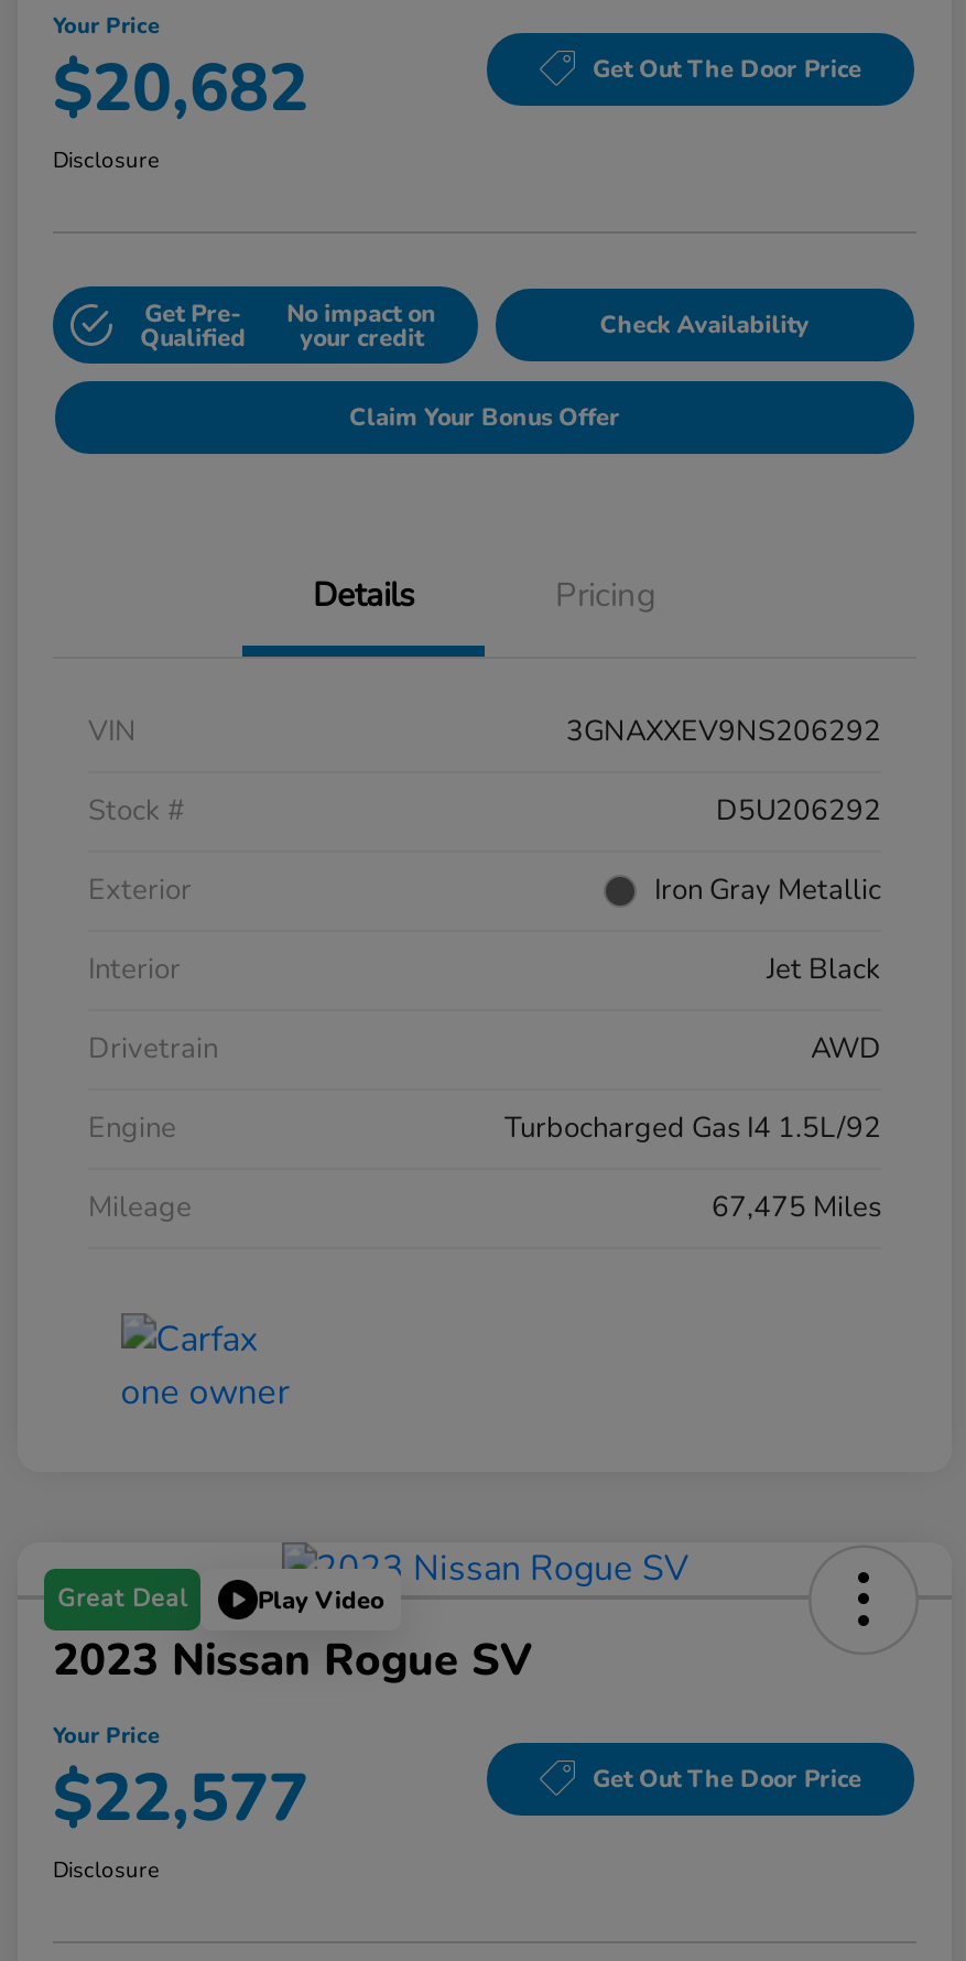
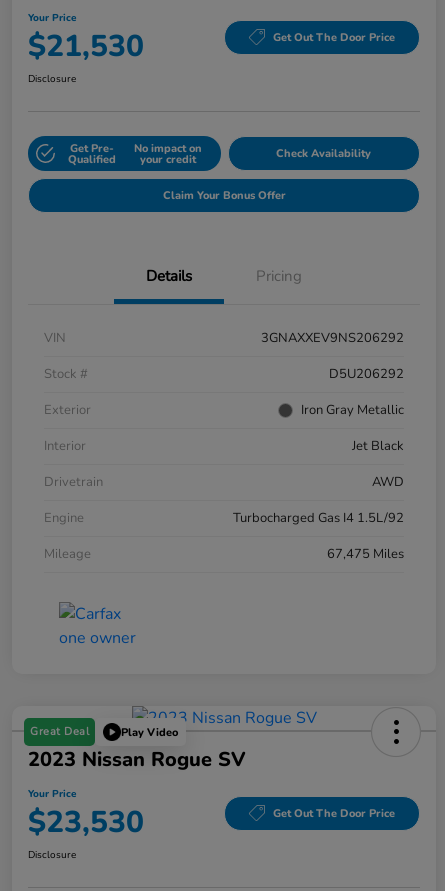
[53,45,308,135] $20,682 -> [28,26,144,67] $21,530
[53,1754,308,1845] $22,577 -> [28,802,144,843] $23,530

